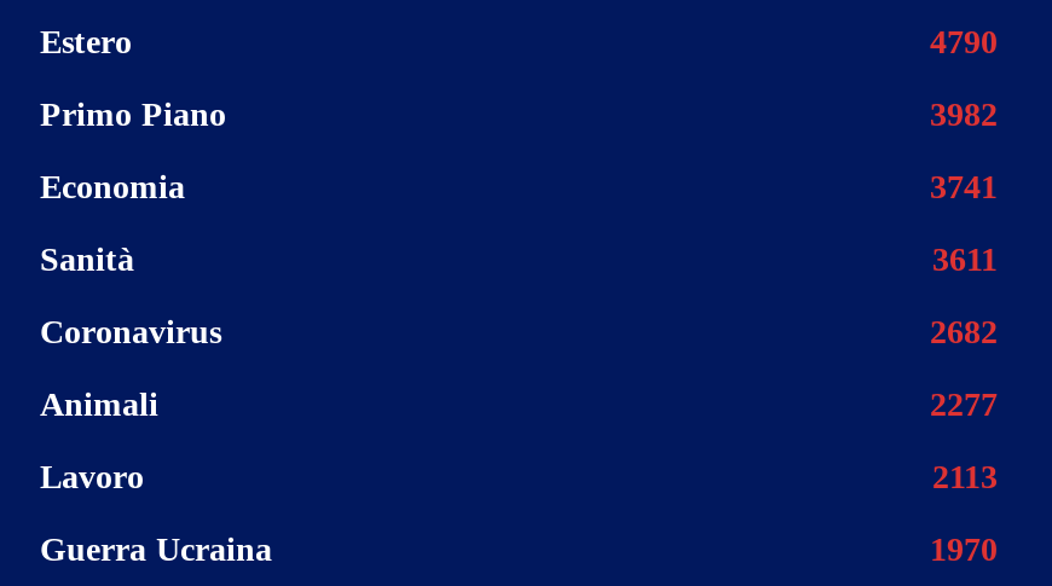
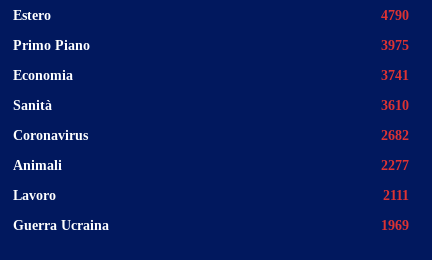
[930,96,998,132] 3982 -> [381,38,409,53] 3975
[932,241,998,277] 3611 -> [381,98,409,113] 3610
[932,458,998,495] 2113 -> [383,188,409,203] 2111
[930,531,998,567] 1970 -> [381,218,409,233] 1969

